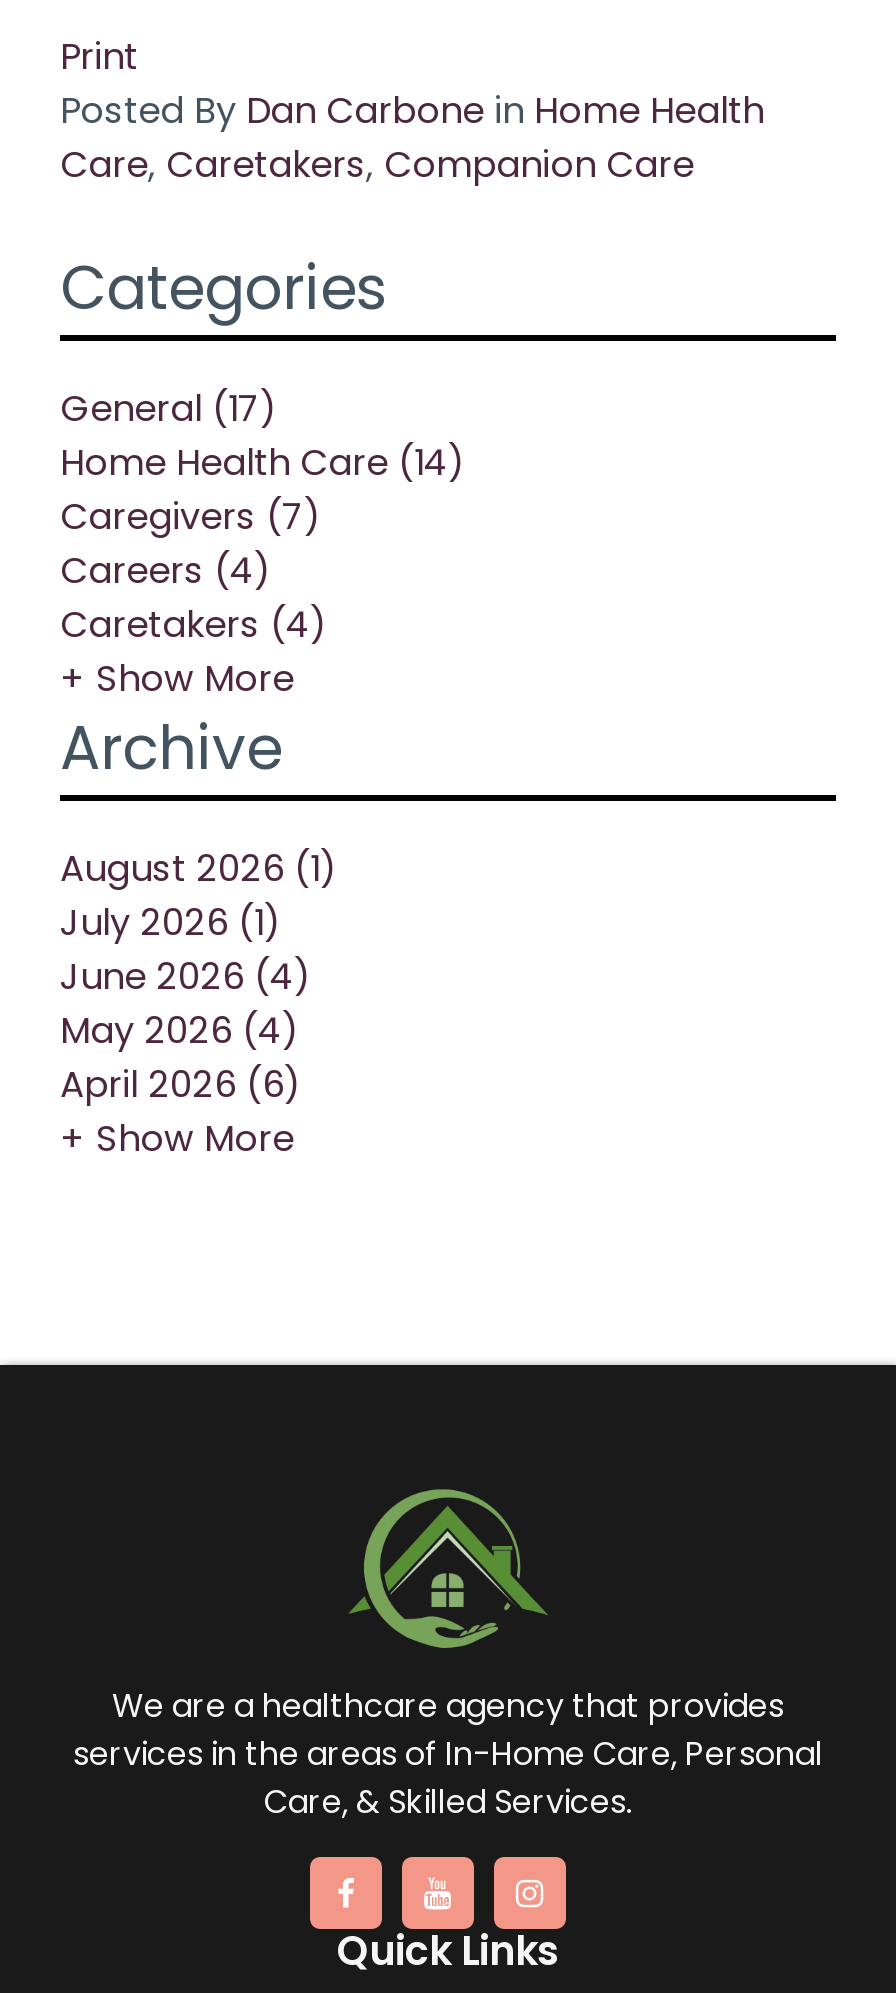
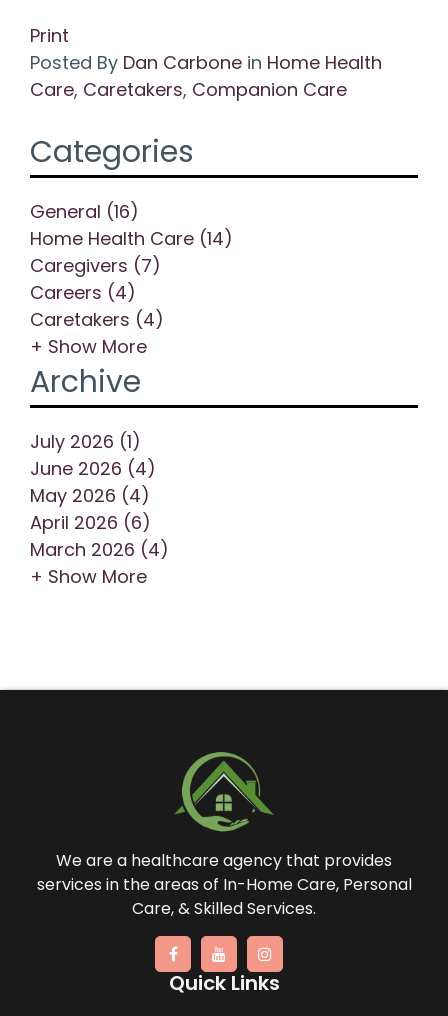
[60,383,278,433] General (17) -> [30,199,139,224] General (16)
[60,843,338,893] August 2026 (1) -> none
moved [60,897,312,1109] -> [30,429,156,535]: July 2026 (1) | June 2026 (4) | May 2026 (4) | April 2026 (6)
none -> [30,537,169,562] March 2026 (4)

